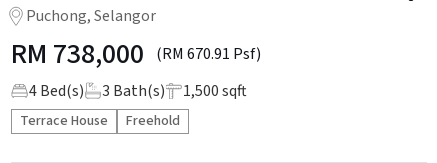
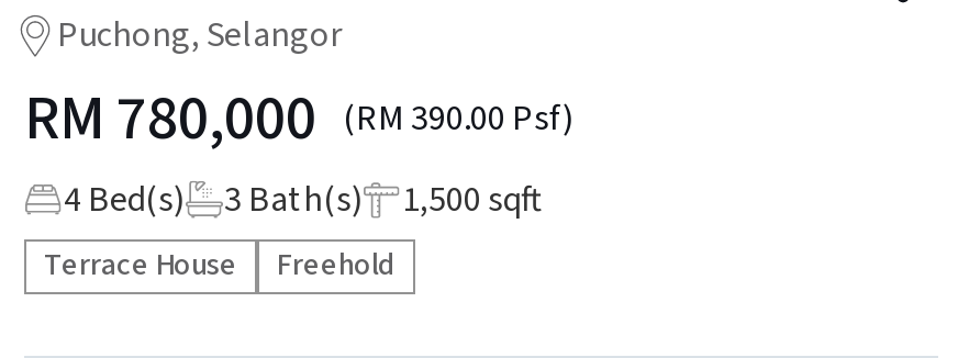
[11,34,261,74] RM 738,000 (RM 670.91 Psf) -> [24,74,573,162] RM 780,000 (RM 390.00 Psf)

